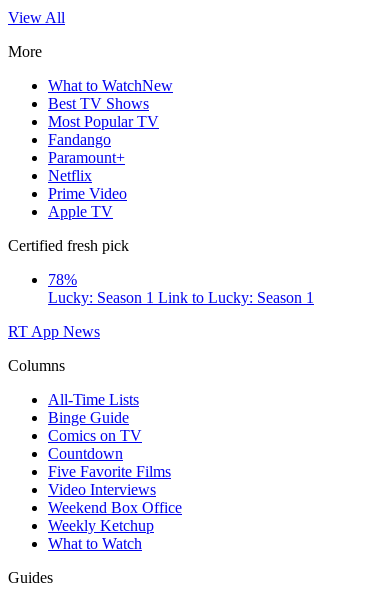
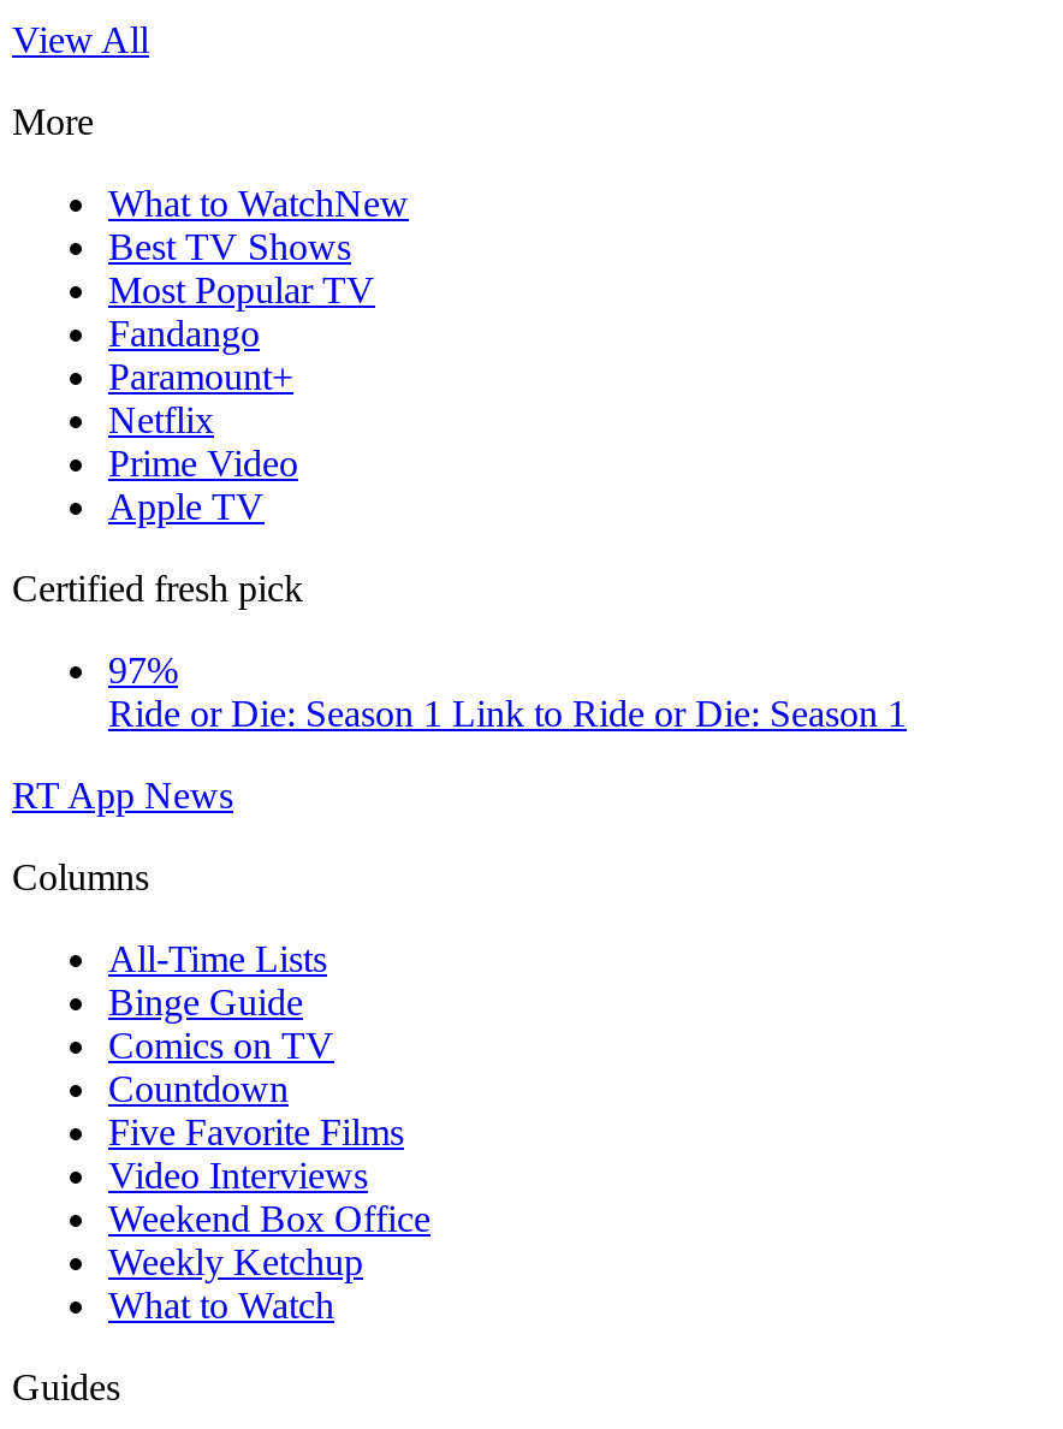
[48,271,314,306] 78% | Lucky: Season 1 Link to Lucky: Season 1 -> [108,650,907,734] 97% | Ride or Die: Season 1 Link to Ride or Die: Season 1

